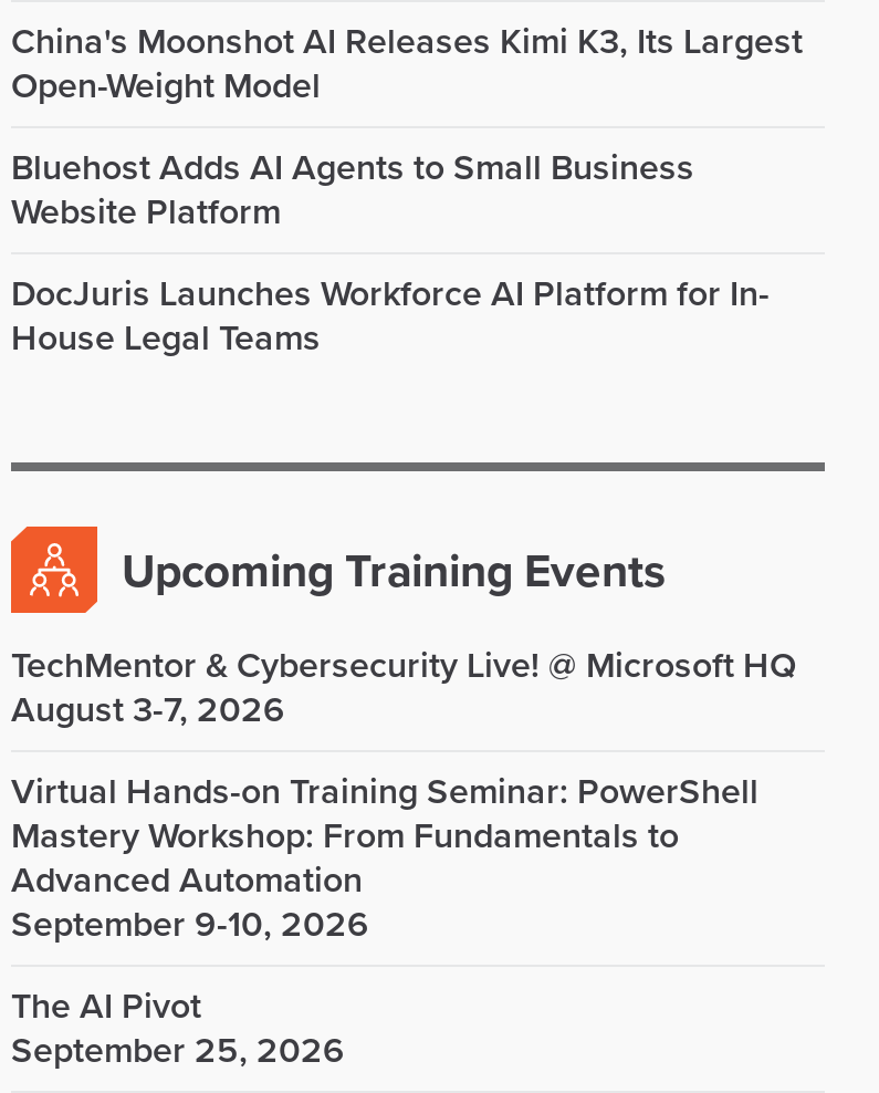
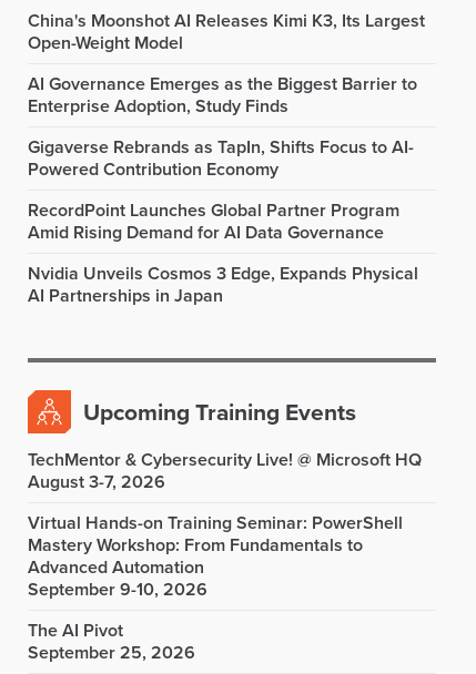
[11,146,770,361] Bluehost Adds AI Agents to Small Business | Website Platform | DocJuris Launches Workforce AI Platform for In- | House Legal Teams -> [28,73,418,307] AI Governance Emerges as the Biggest Barrier to | Enterprise Adoption, Study Finds | Gigaverse Rebrands as TapIn, Shifts Focus to AI- | Powered Contribution Economy | RecordPoint Launches Global Partner Program | Amid Rising Demand for AI Data Governance | Nvidia Unveils Cosmos 3 Edge, Expands Physical | AI Partnerships in Japan

